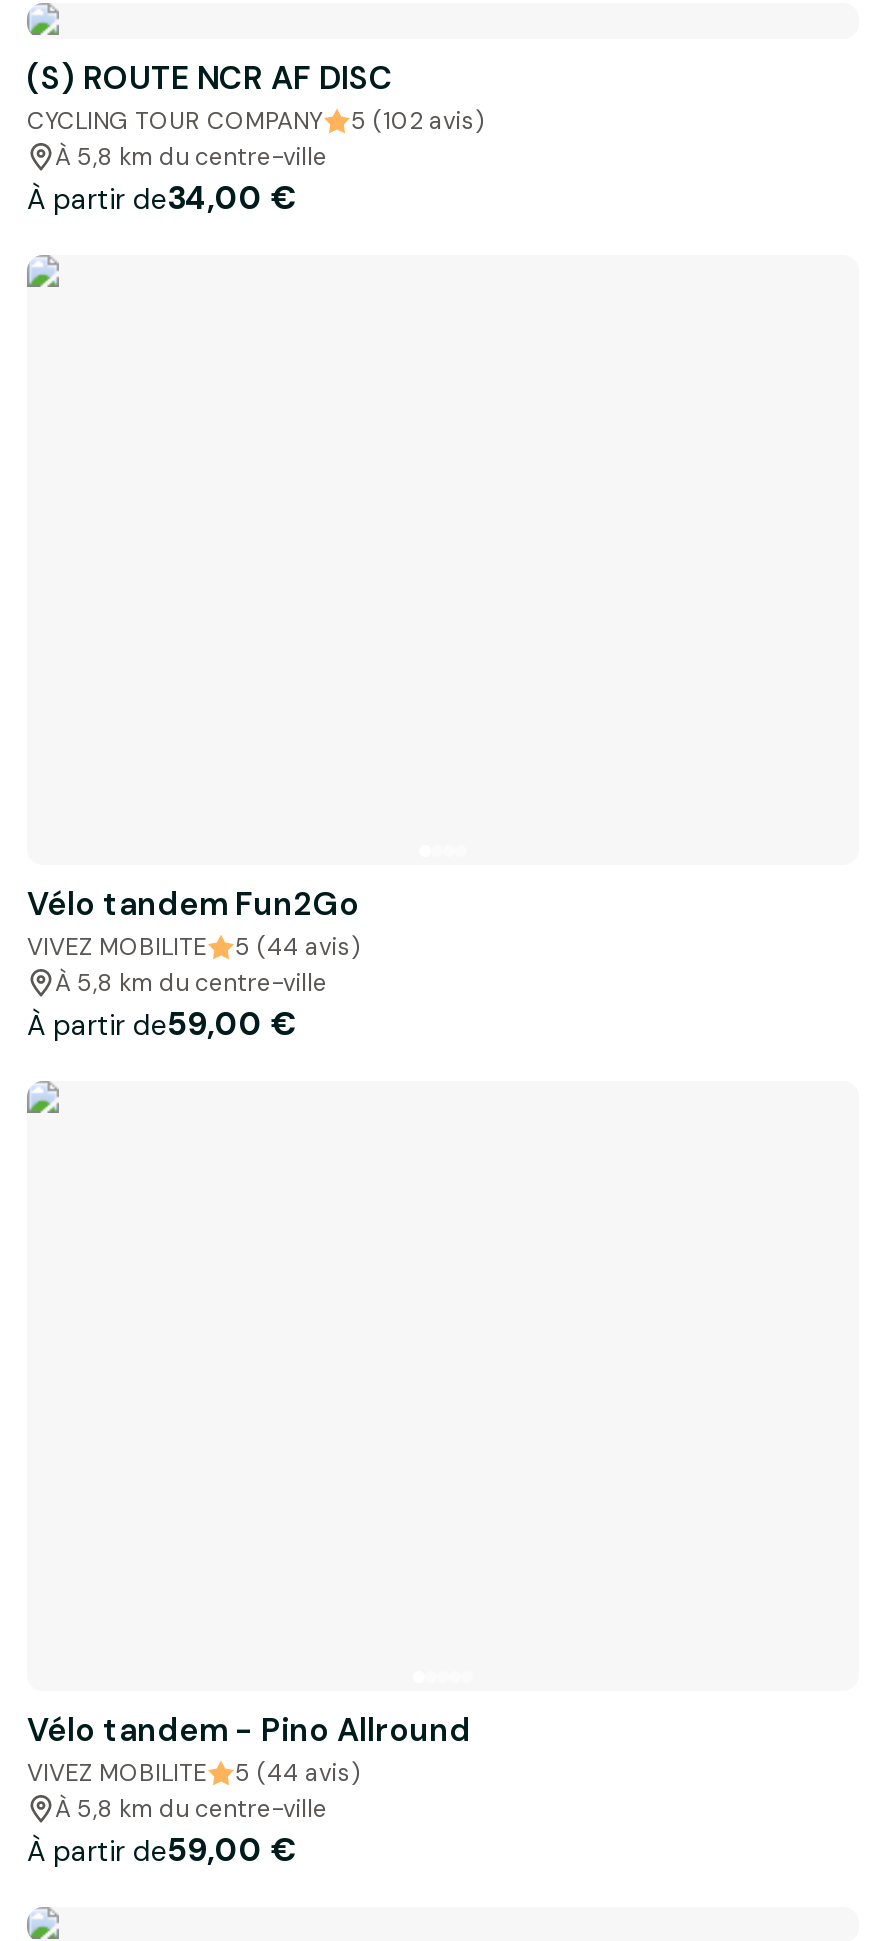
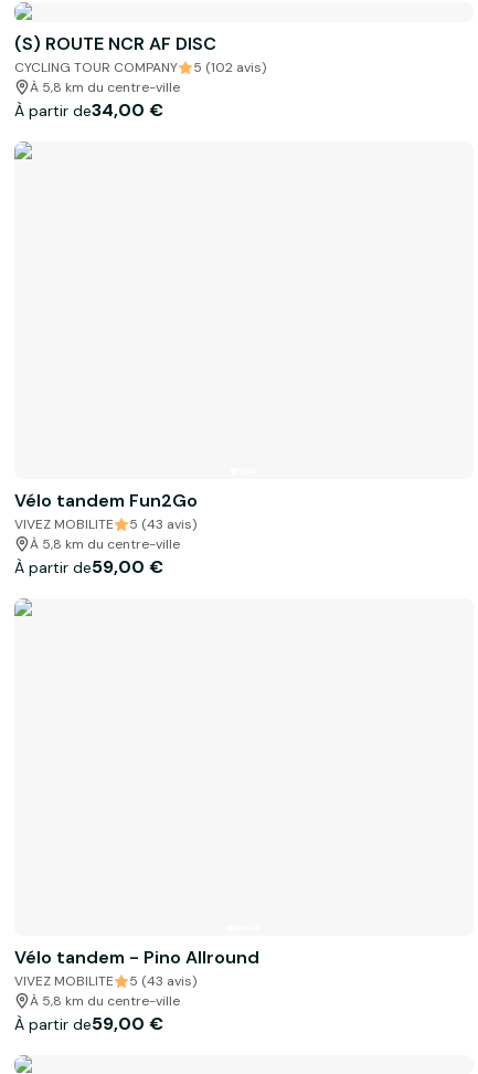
[27,931,359,963] VIVEZ MOBILITE 5 (44 avis) -> [14,516,196,533] VIVEZ MOBILITE 5 (43 avis)
[27,1757,359,1789] VIVEZ MOBILITE 5 (44 avis) -> [14,972,196,990] VIVEZ MOBILITE 5 (43 avis)

